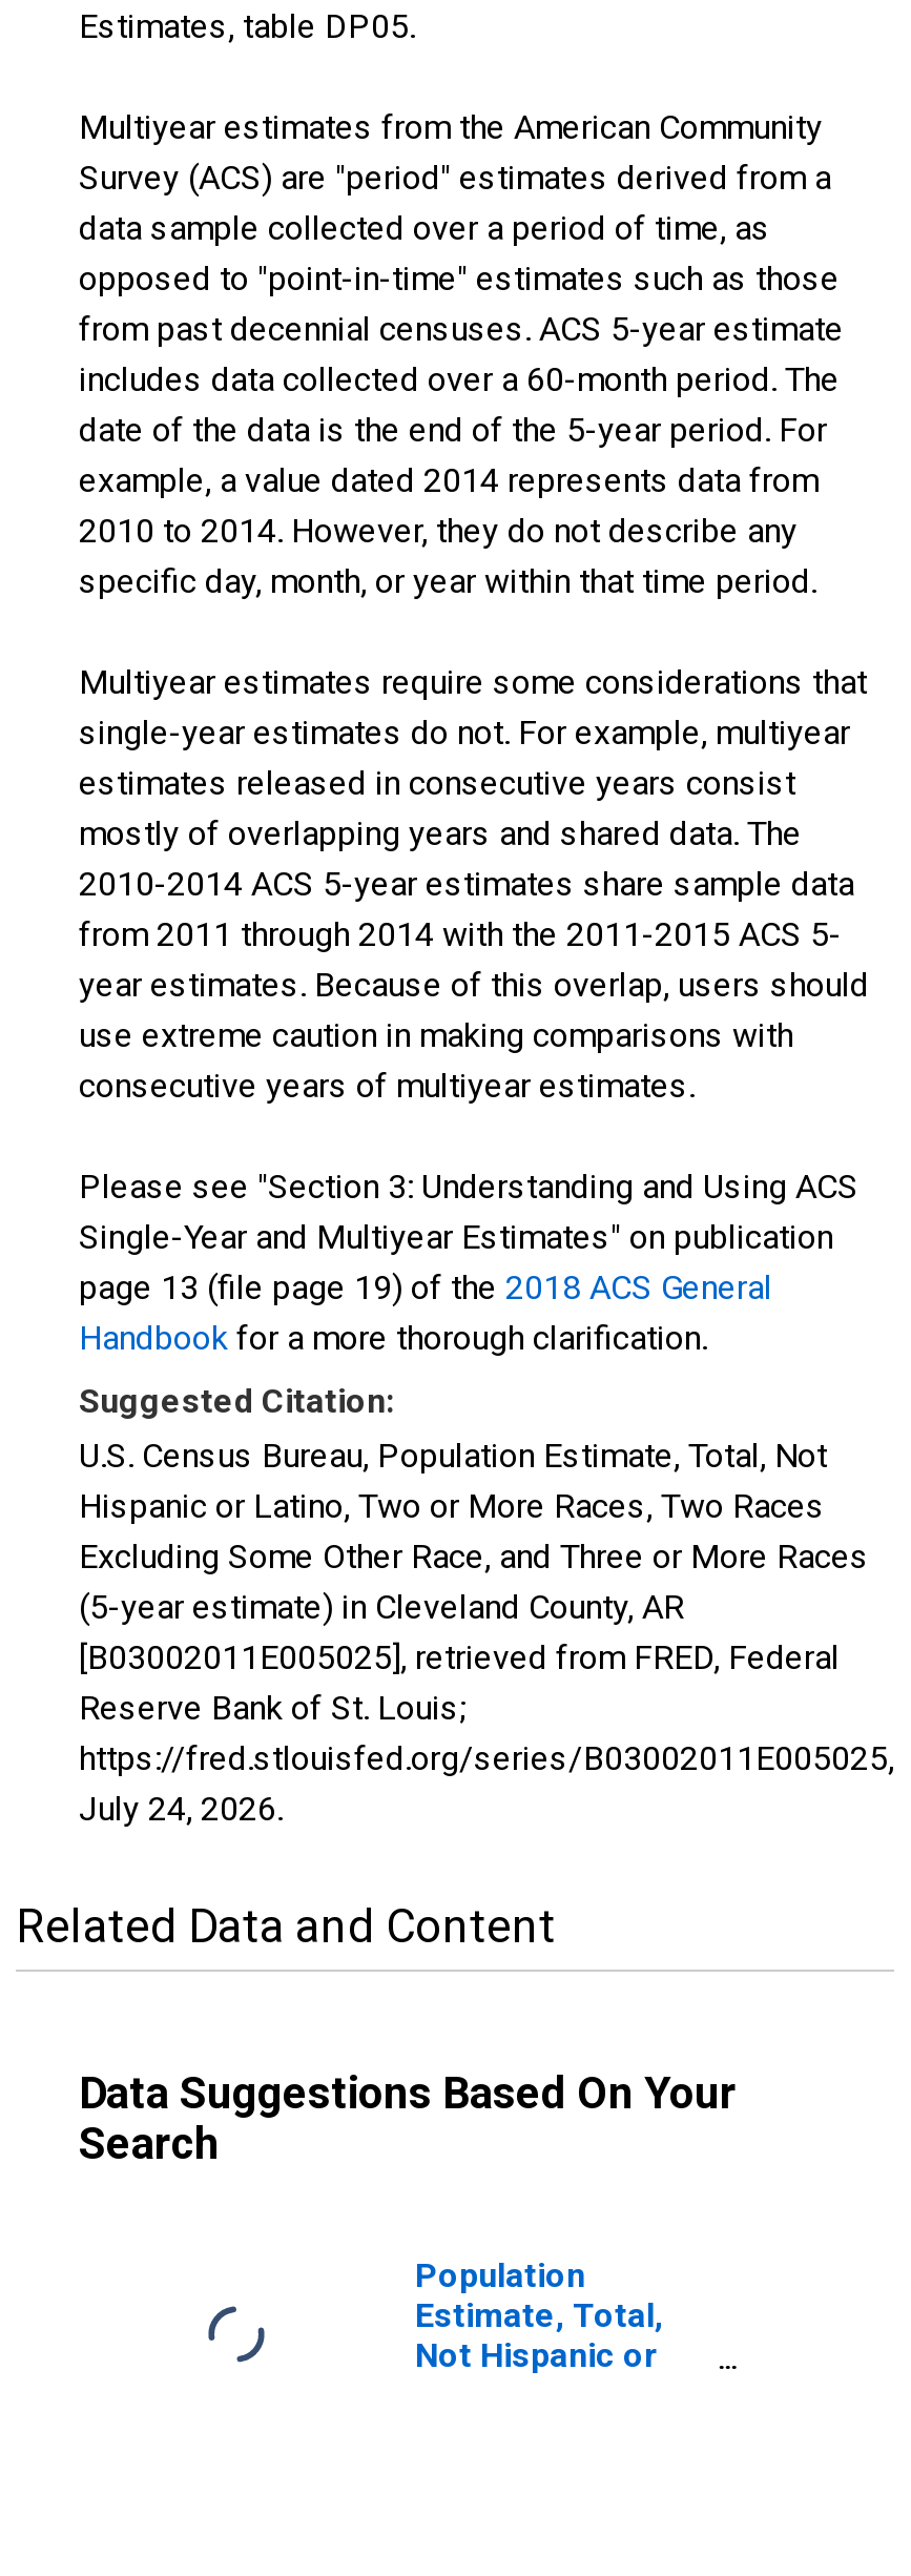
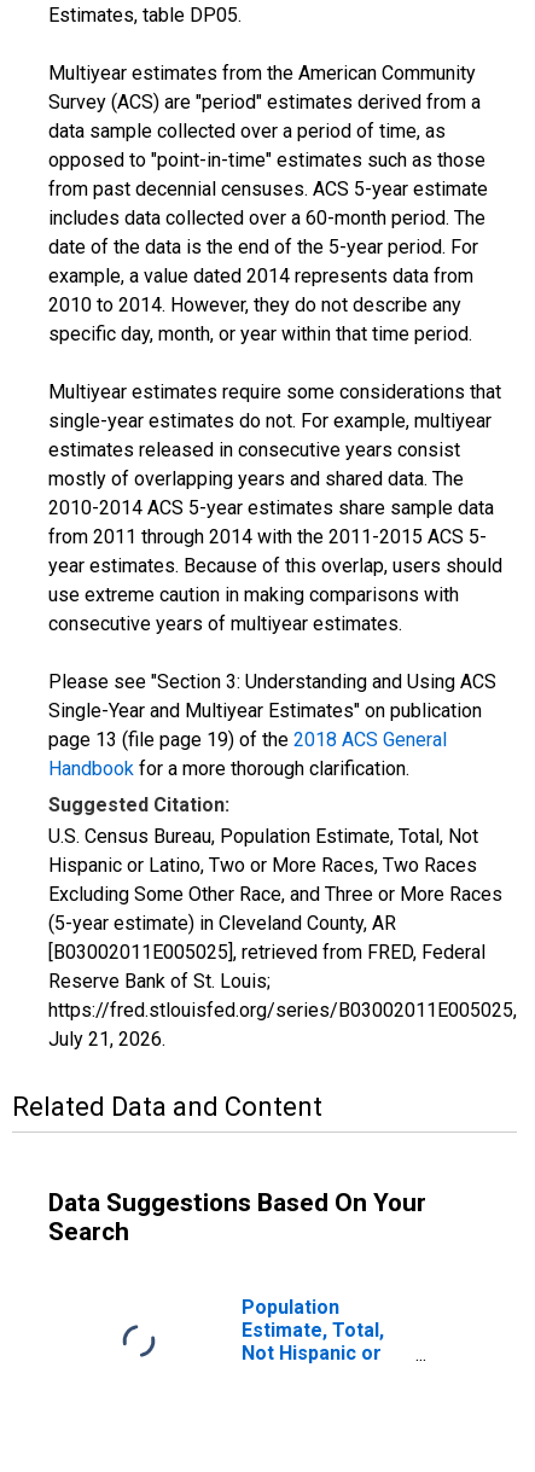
[79,1789,283,1829] July 24, 2026. -> [48,1028,165,1051] July 21, 2026.

